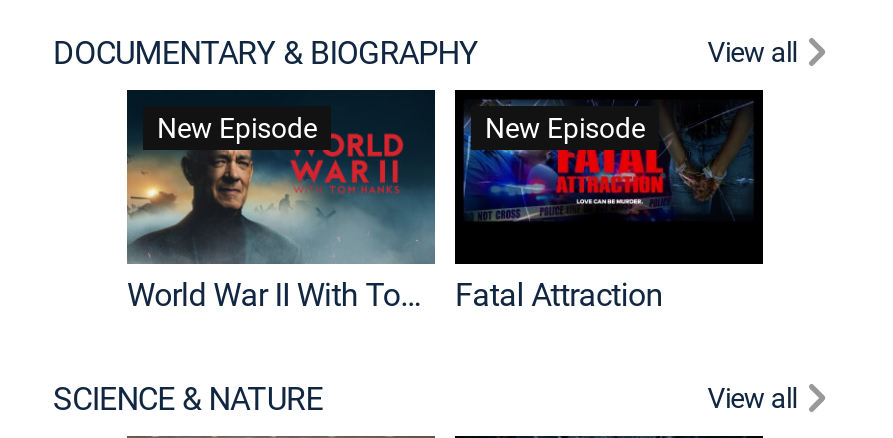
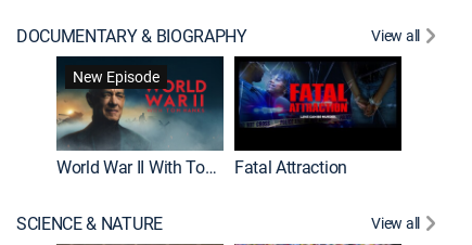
[485,109,645,147] New Episode -> none

